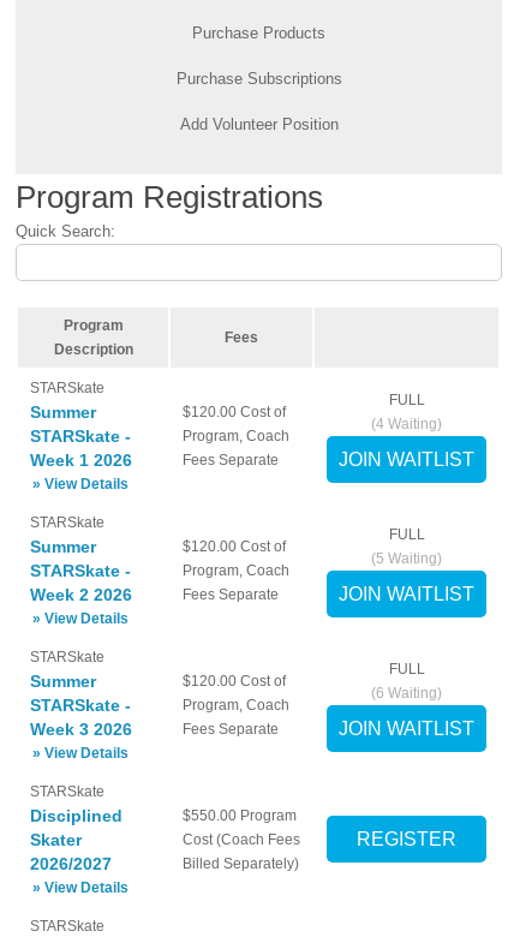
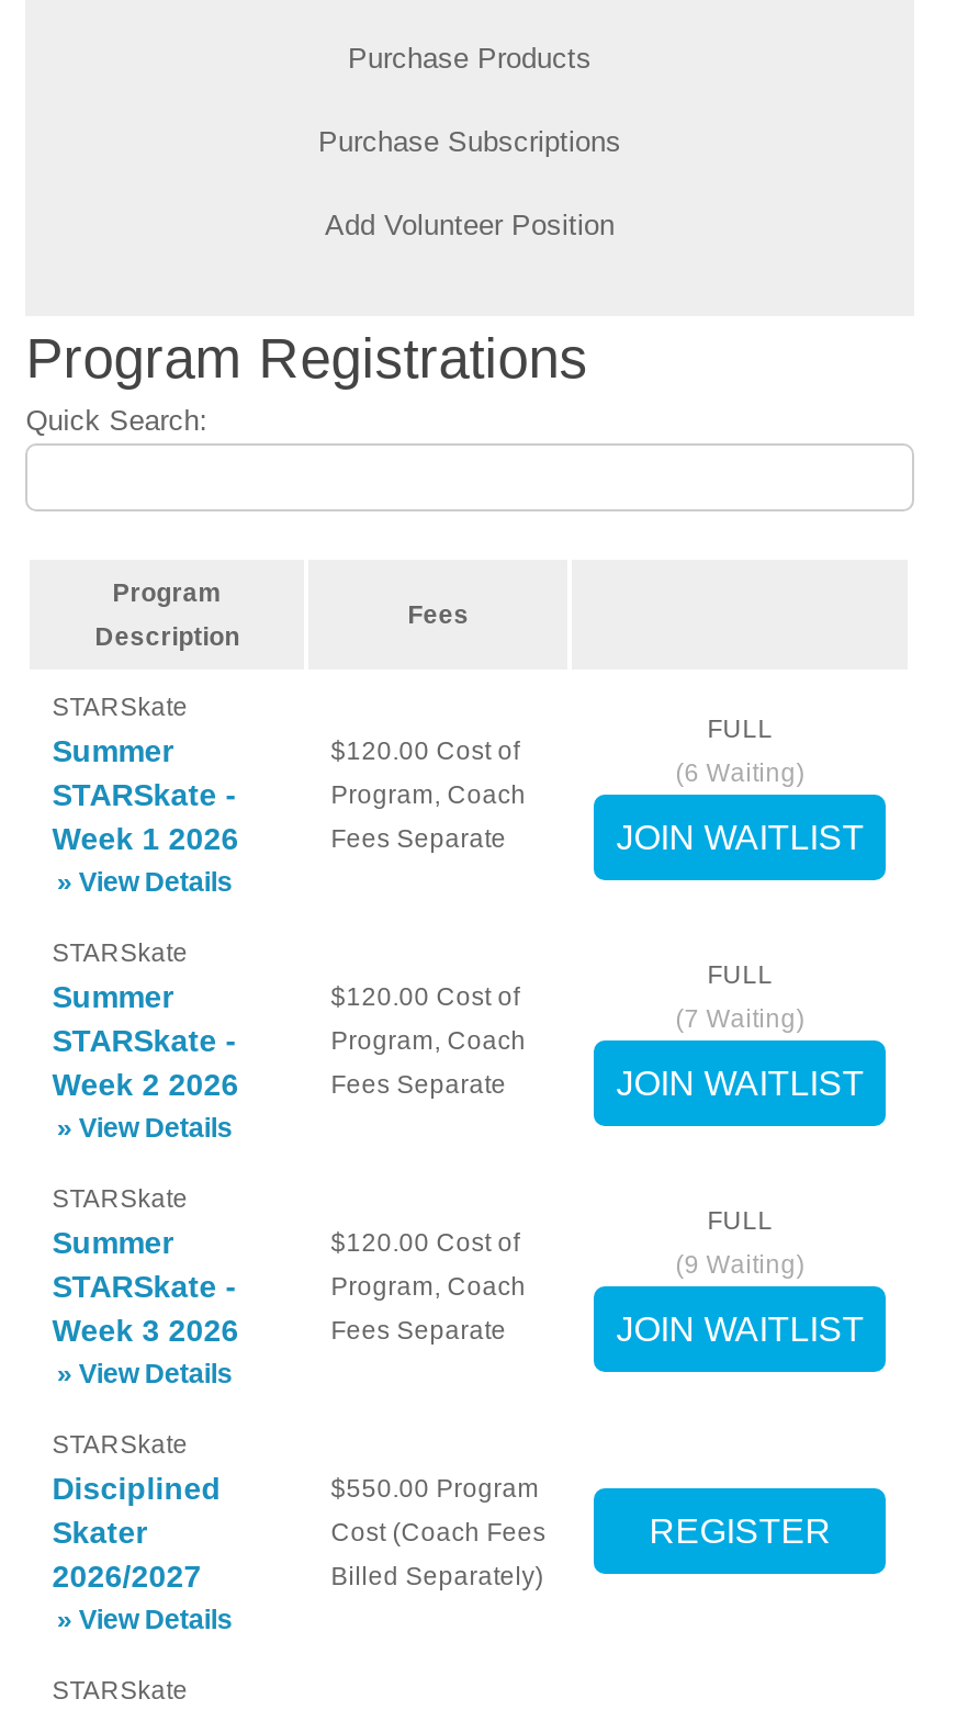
[371,416,442,431] (4 Waiting) -> [675,759,805,785] (6 Waiting)
[371,551,442,565] (5 Waiting) -> [675,1004,805,1031] (7 Waiting)
[371,685,442,700] (6 Waiting) -> [675,1250,805,1277] (9 Waiting)

